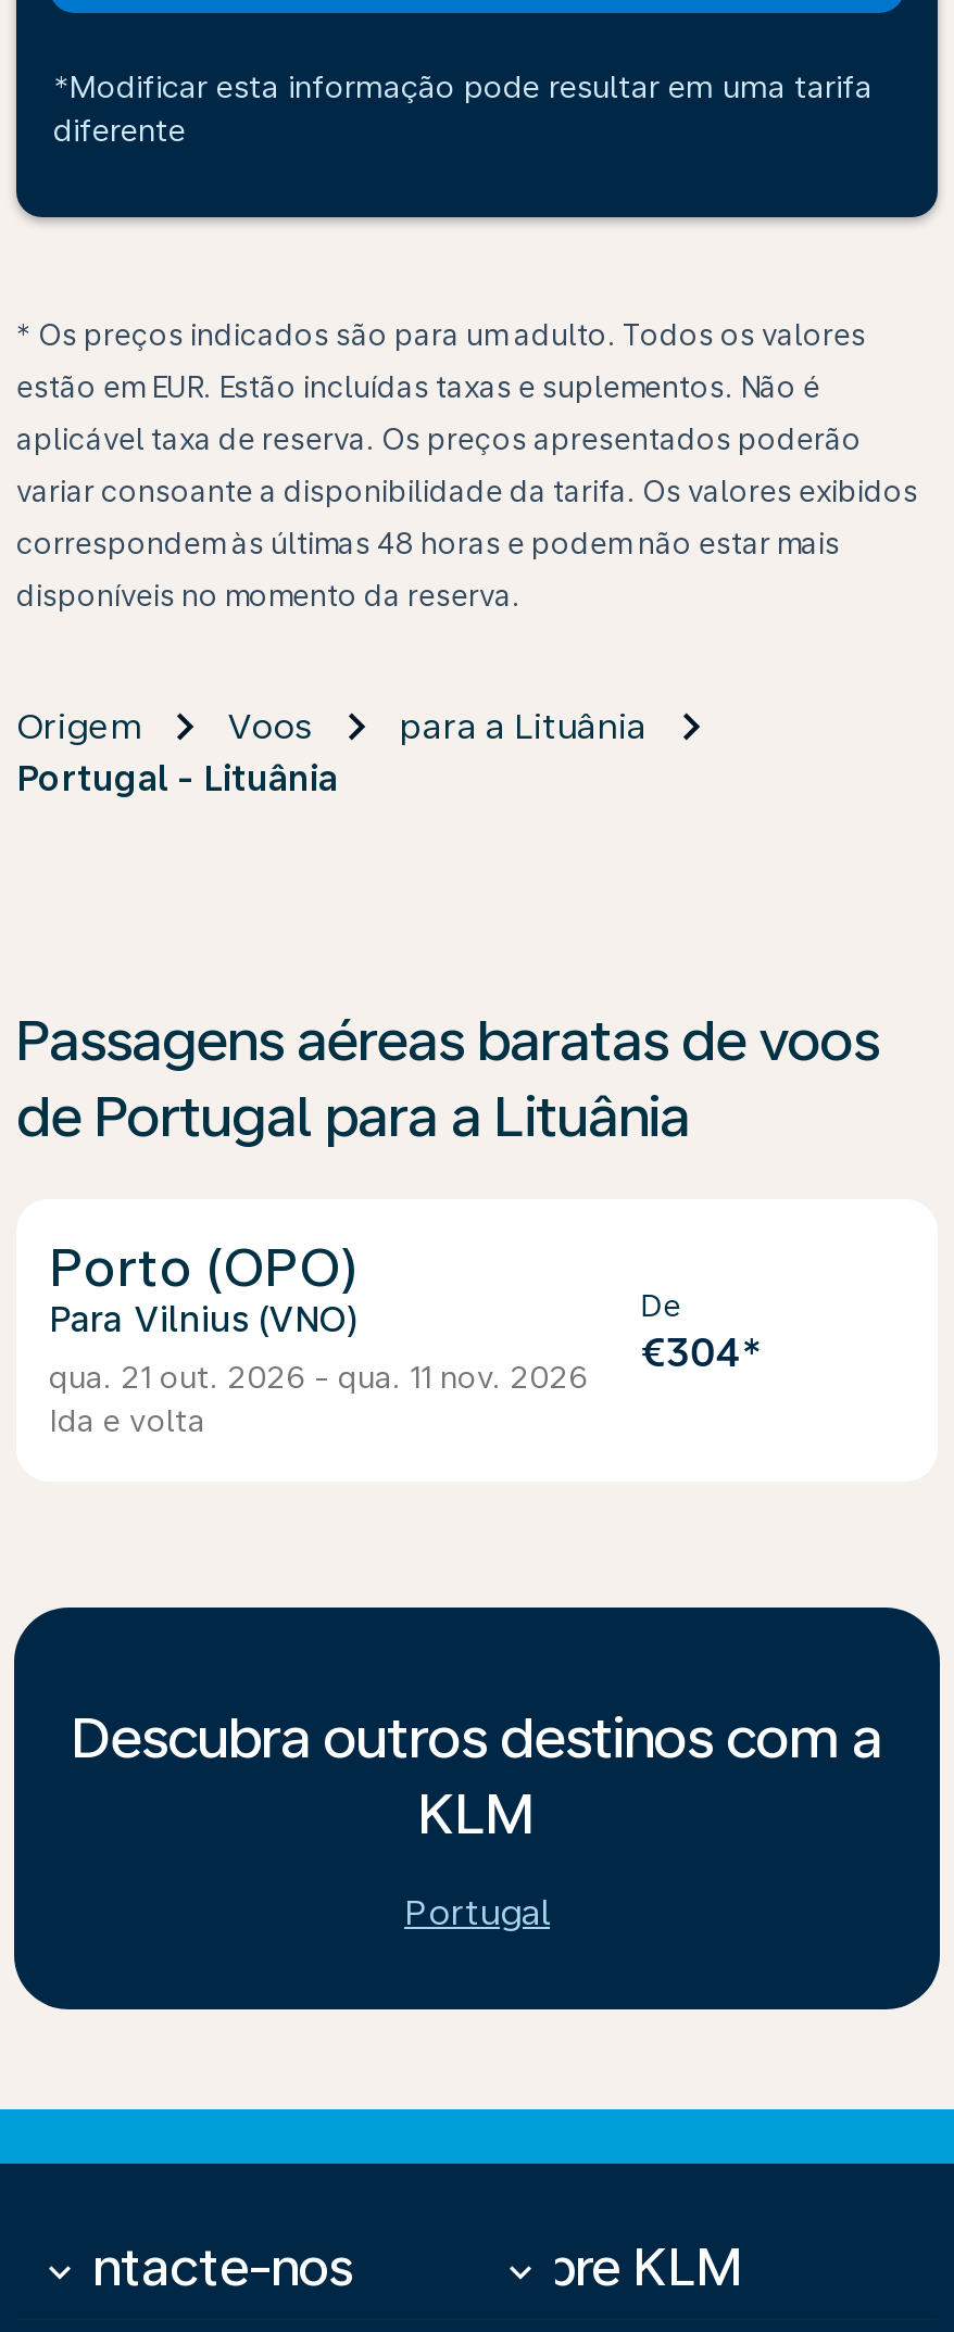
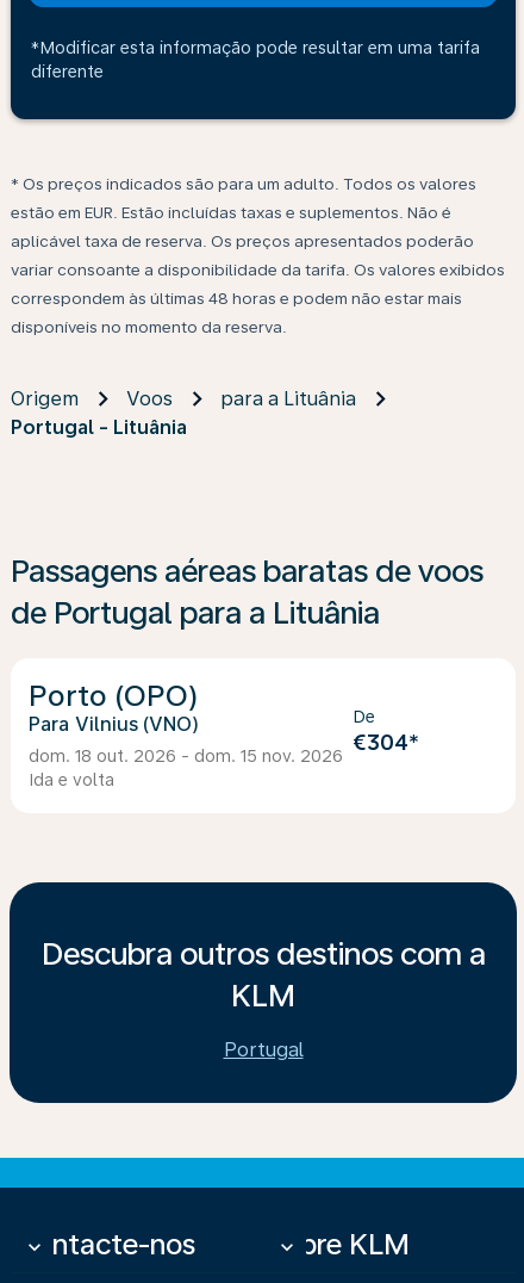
[49,1360,588,1395] qua. 21 out. 2026 - qua. 11 nov. 2026 -> [29,746,343,766] dom. 18 out. 2026 - dom. 15 nov. 2026

